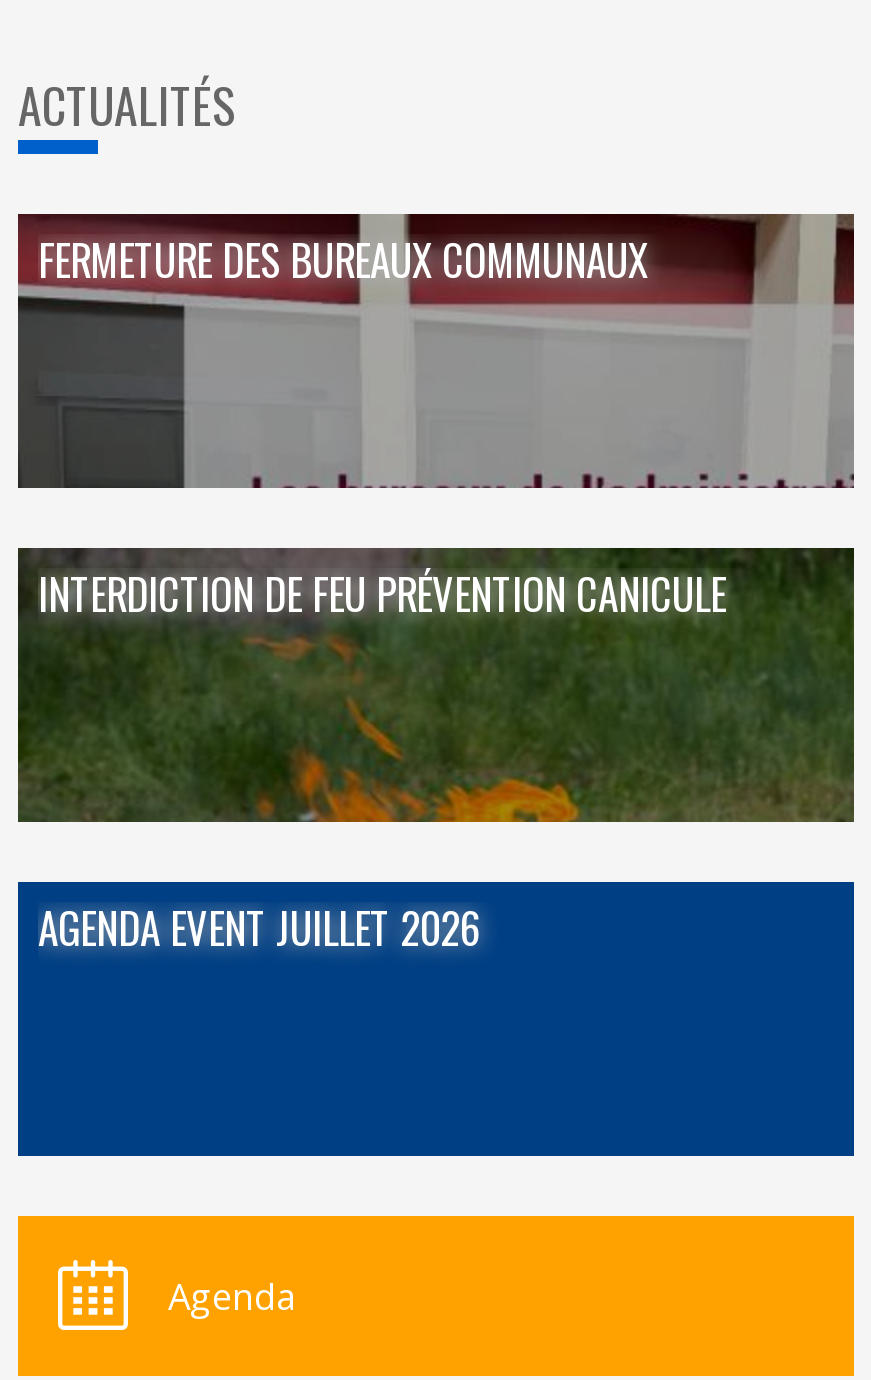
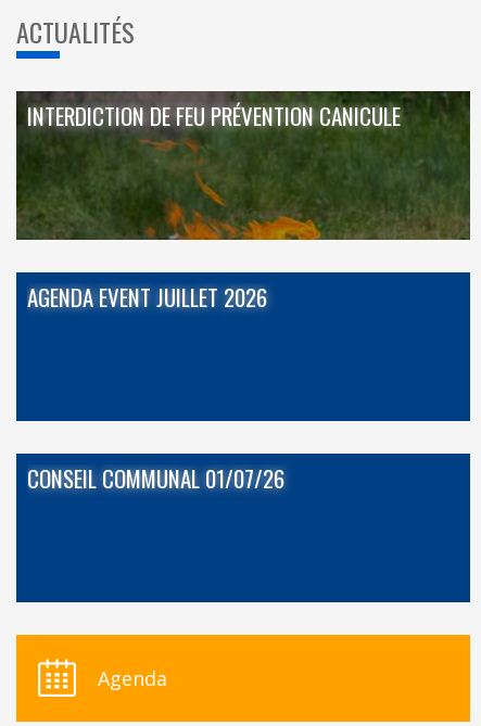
[18,214,854,490] [image] | FERMETURE DES BUREAUX COMMUNAUX -> none
moved [16,546,856,958] -> [15,90,471,314]: [image] | INTERDICTION DE FEU PRÉVENTION CANICULE | AGENDA EVENT JUILLET 2026
none -> [27,461,284,495] CONSEIL COMMUNAL 01/07/26

